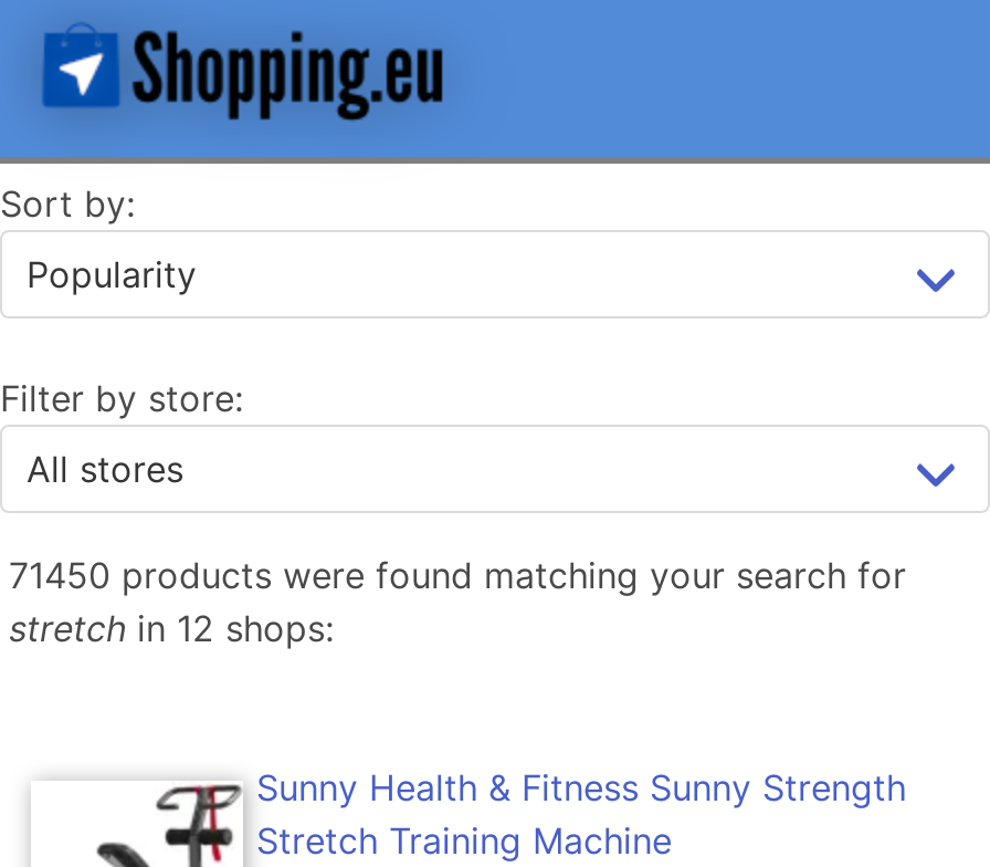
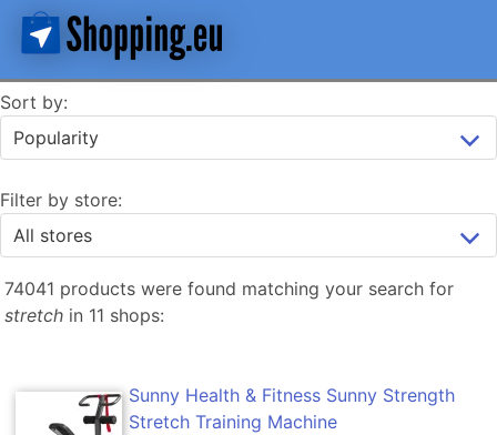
[9,553,906,597] 71450 products were found matching your search for -> [4,277,454,300] 74041 products were found matching your search for
[9,606,334,650] stretch in 12 shops: -> [4,304,164,326] stretch in 11 shops:

